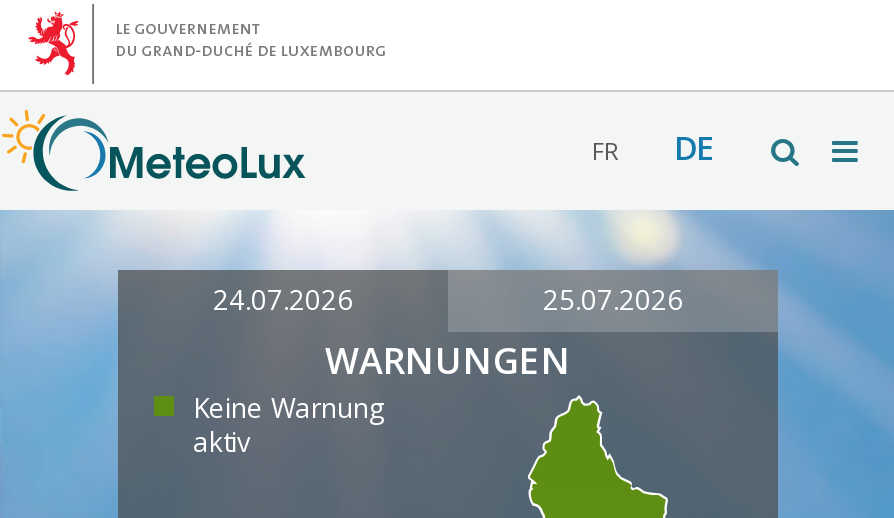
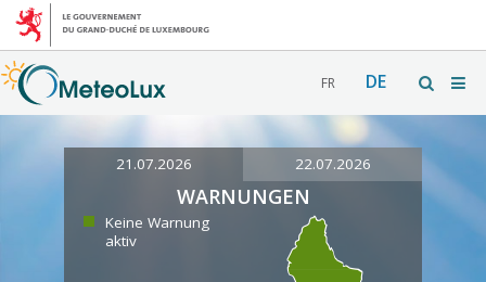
[213,281,353,317] 24.07.2026 -> [116,153,191,173] 21.07.2026
[543,281,683,317] 25.07.2026 -> [295,153,370,173] 22.07.2026

